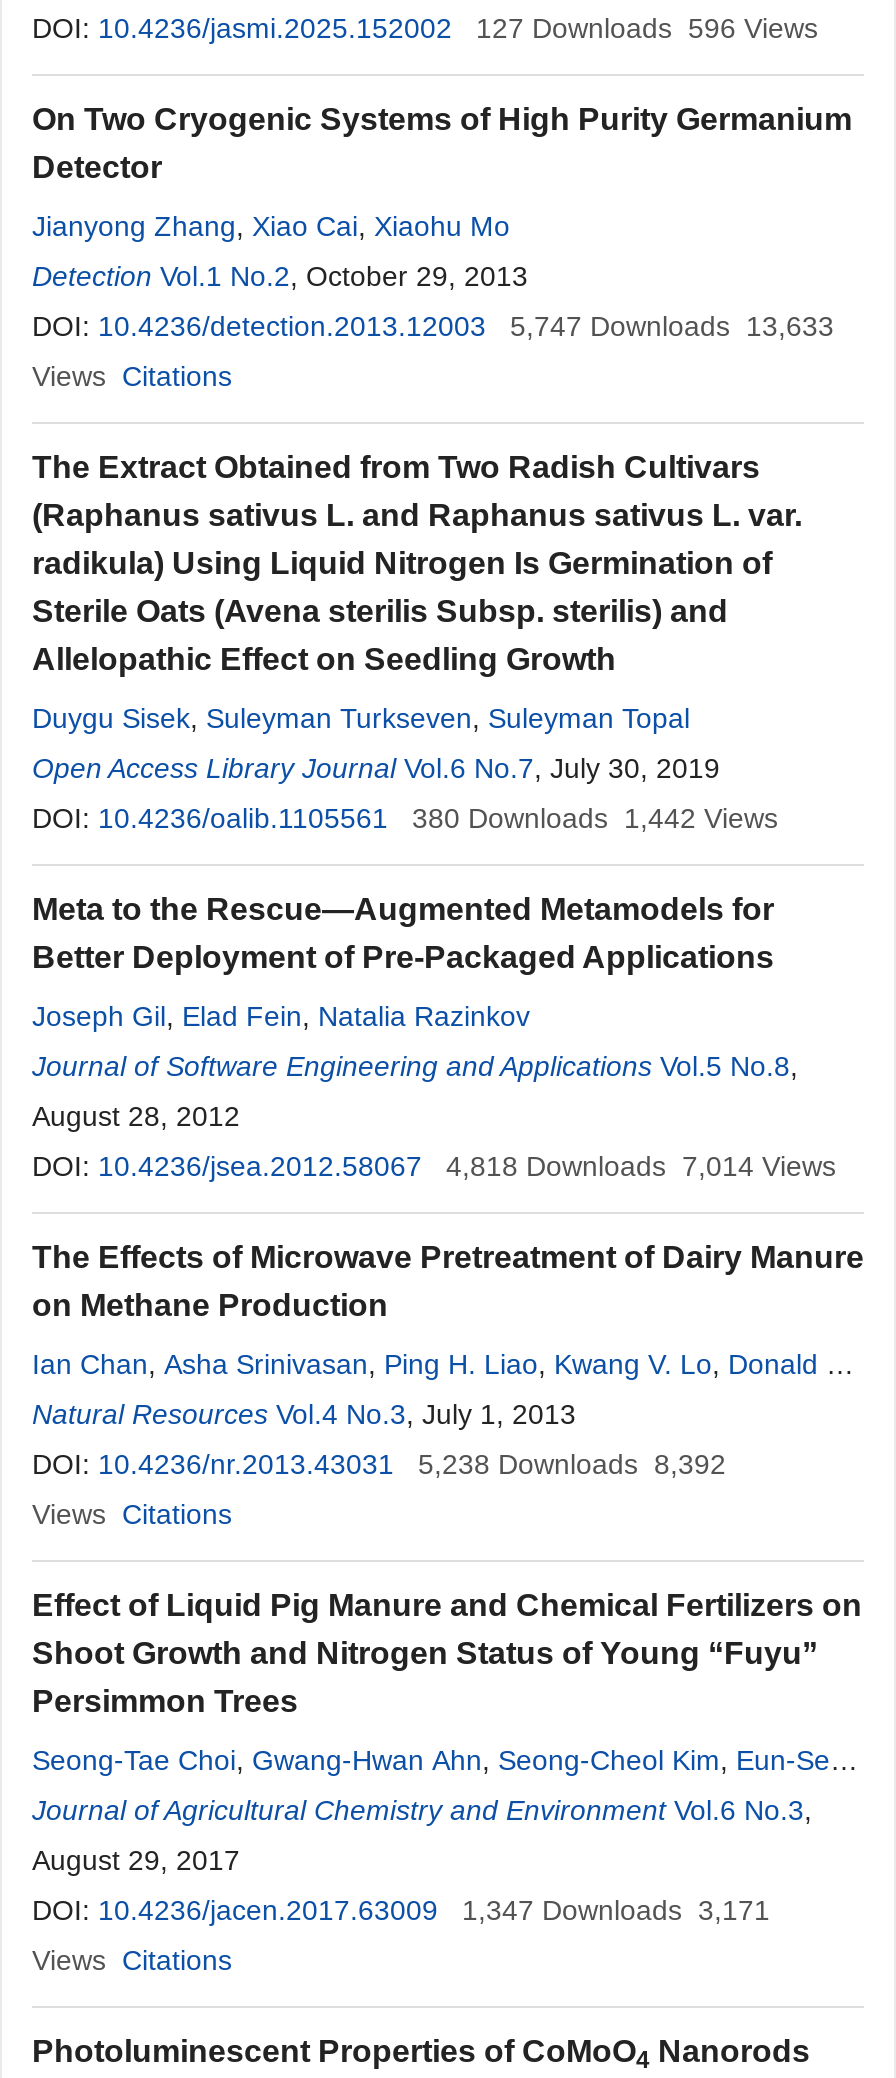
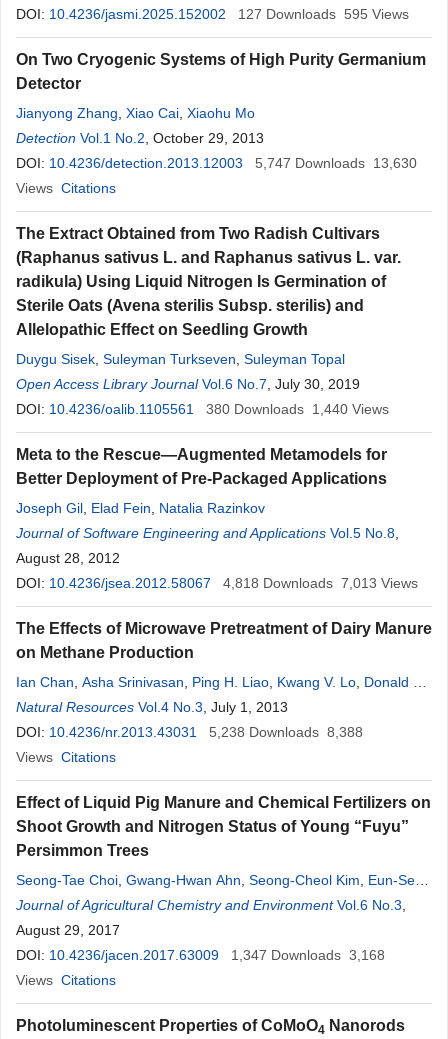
[476,12,818,44] 127 Downloads 596 Views -> [238,6,409,22] 127 Downloads 595 Views
[32,310,834,342] DOI: 10.4236/detection.2013.12003 5,747 Downloads 13,633 -> [16,155,417,171] DOI: 10.4236/detection.2013.12003 5,747 Downloads 13,630
[412,802,778,834] 380 Downloads 1,442 Views -> [206,401,389,417] 380 Downloads 1,440 Views
[446,1150,836,1182] 4,818 Downloads 7,014 Views -> [223,575,418,591] 4,818 Downloads 7,013 Views
[32,1448,726,1480] DOI: 10.4236/nr.2013.43031 5,238 Downloads 8,392 -> [16,724,363,740] DOI: 10.4236/nr.2013.43031 5,238 Downloads 8,388
[32,1894,770,1926] DOI: 10.4236/jacen.2017.63009 1,347 Downloads 3,171 -> [16,947,385,963] DOI: 10.4236/jacen.2017.63009 1,347 Downloads 3,168

